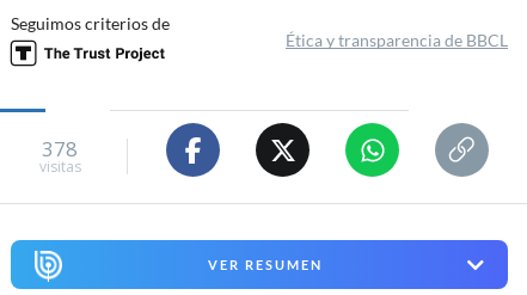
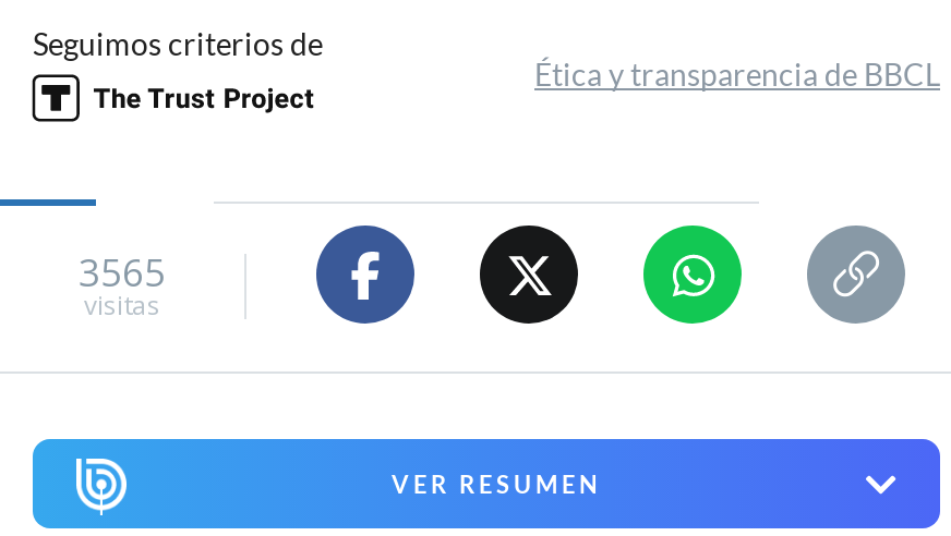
[42,135,78,162] 378 -> [79,247,166,297] 3565

